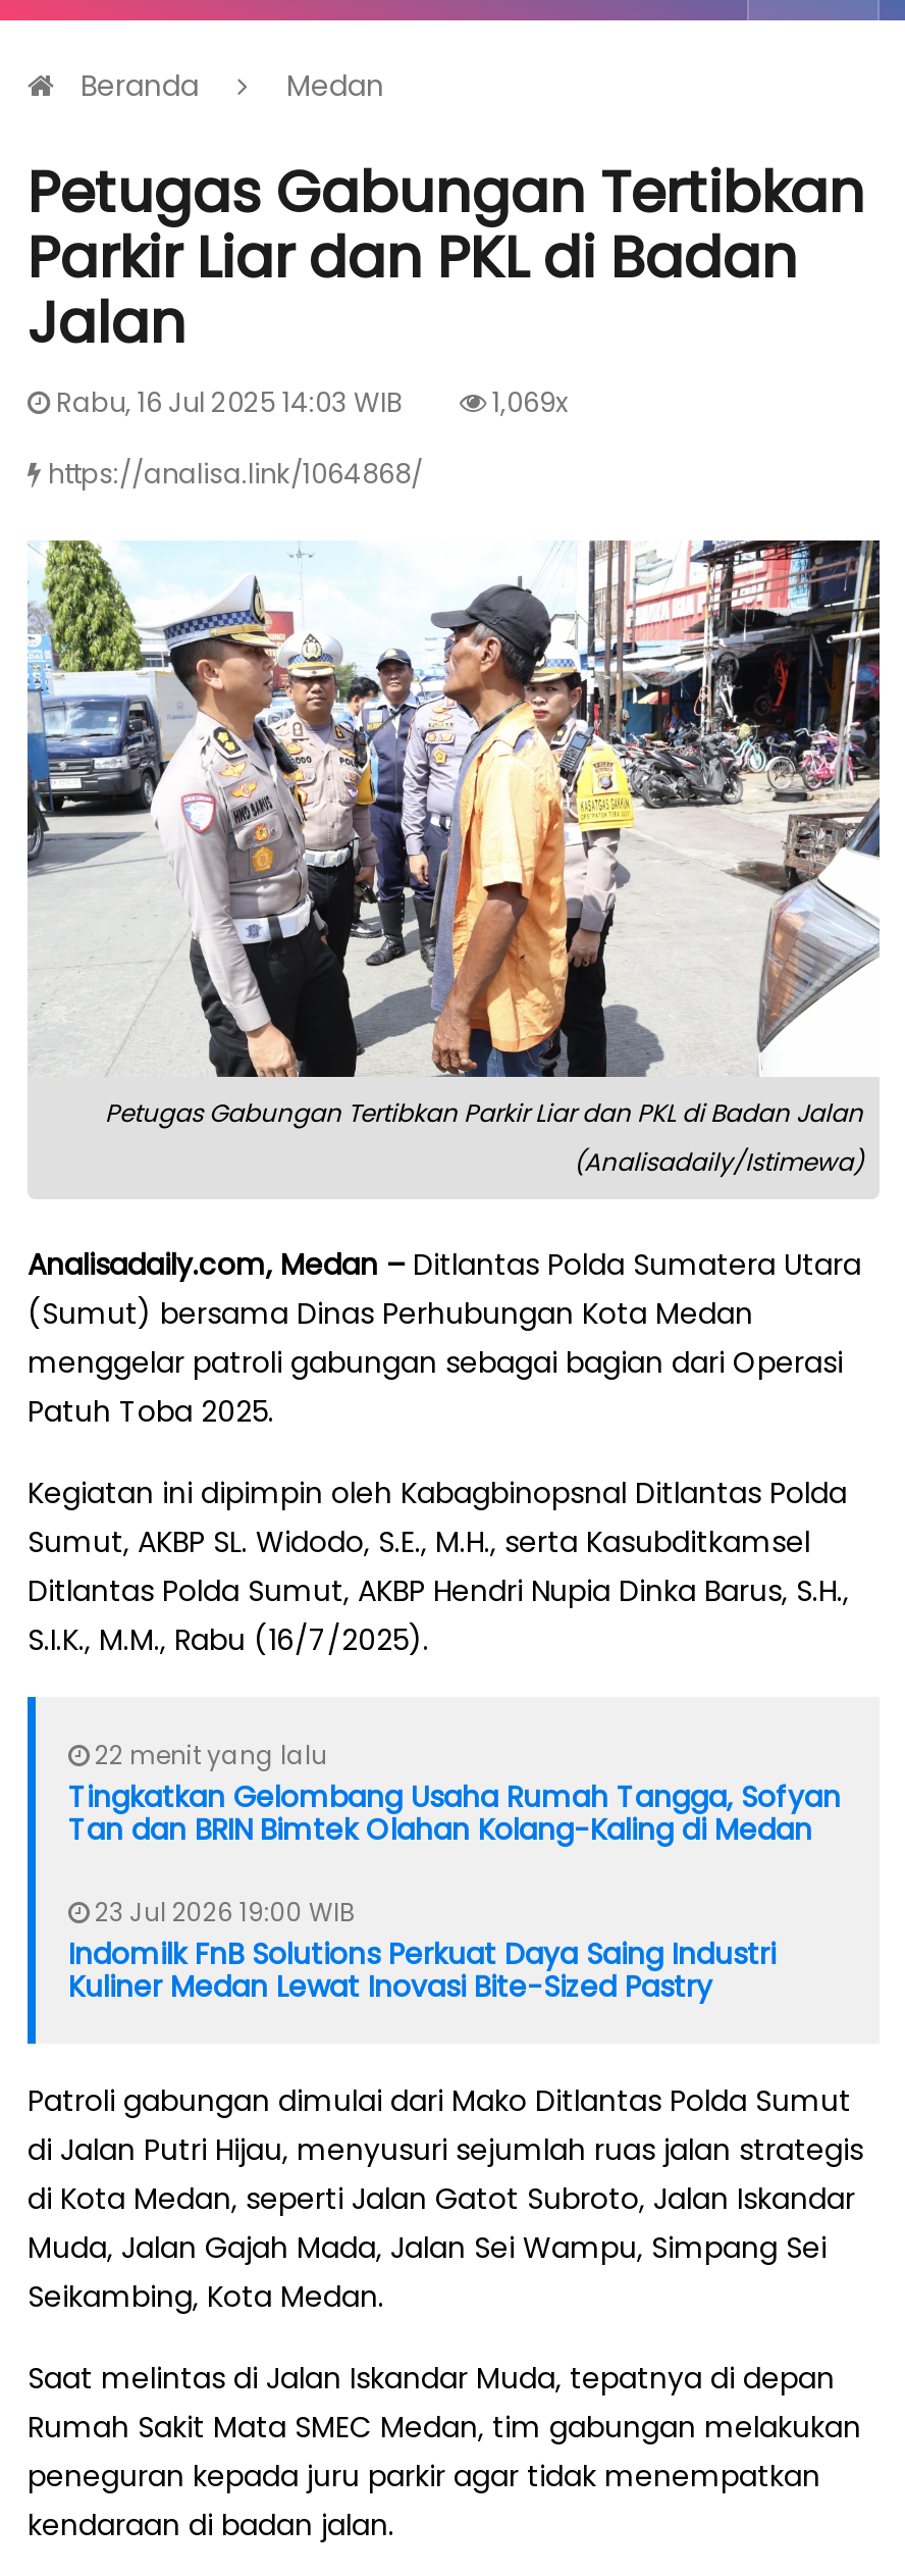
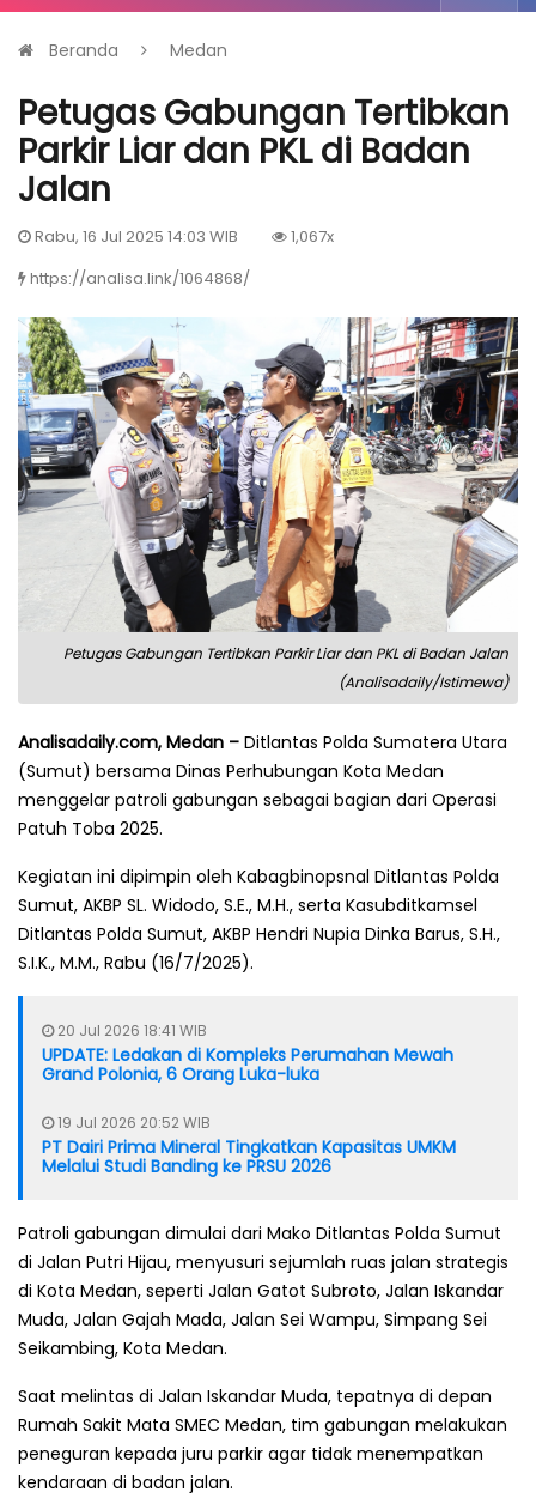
[486,383,568,422] 1,069x -> [287,225,334,248] 1,067x
[68,1737,841,1849] 22 menit yang lalu | Tingkatkan Gelombang Usaha Rumah Tangga, Sofyan | Tan dan BRIN Bimtek Olahan Kolang-Kaling di Medan -> [42,1020,453,1086] 20 Jul 2026 18:41 WIB | UPDATE: Ledakan di Kompleks Perumahan Mewah | Grand Polonia, 6 Orang Luka-luka
[68,1894,776,2006] 23 Jul 2026 19:00 WIB | Indomilk FnB Solutions Perkuat Daya Saing Industri | Kuliner Medan Lewat Inovasi Bite-Sized Pastry -> [42,1112,456,1178] 19 Jul 2026 20:52 WIB | PT Dairi Prima Mineral Tingkatkan Kapasitas UMKM | Melalui Studi Banding ke PRSU 2026

